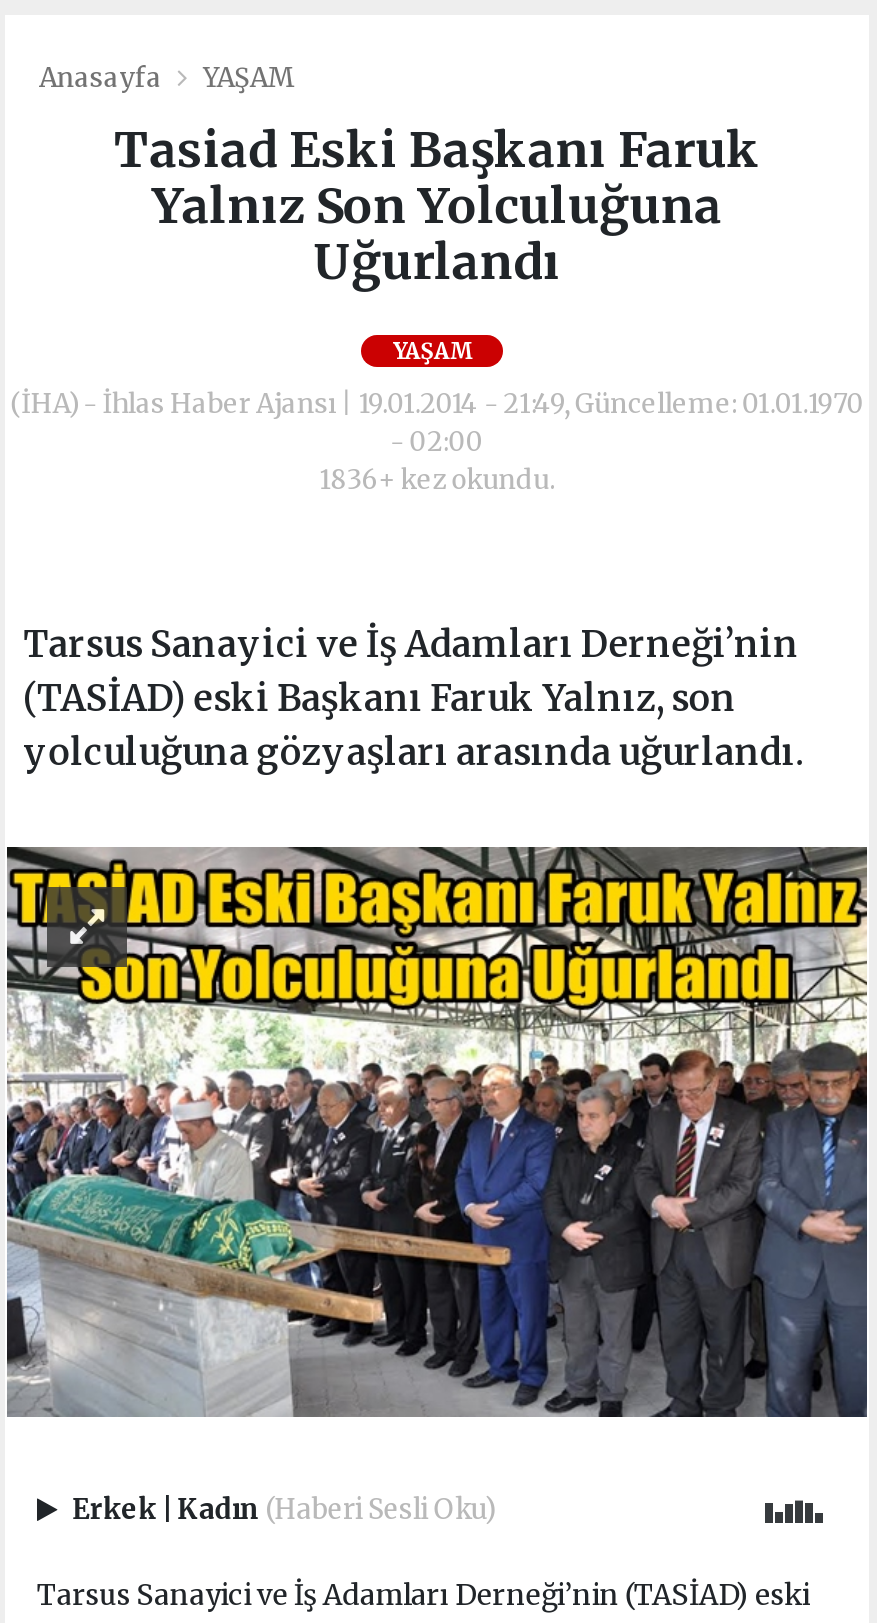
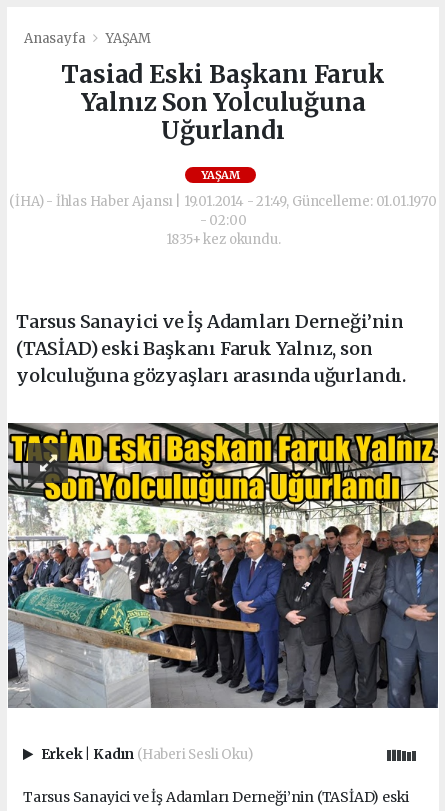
[319,463,555,497] 1836+ kez okundu. -> [166,231,280,248] 1835+ kez okundu.

